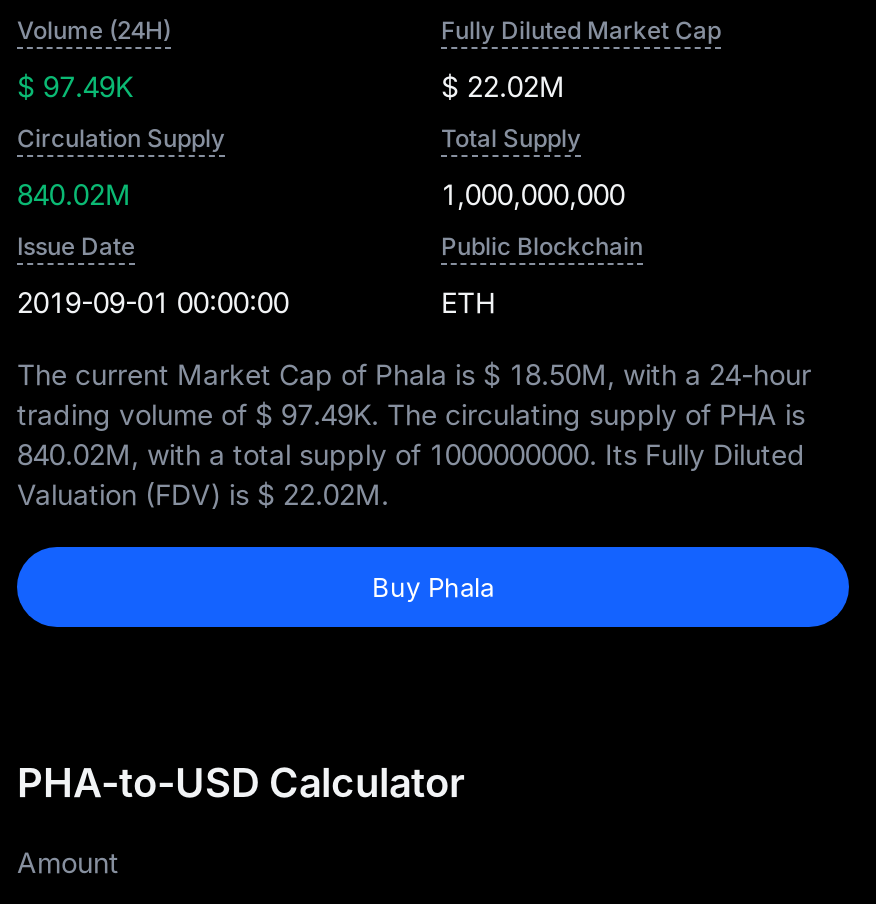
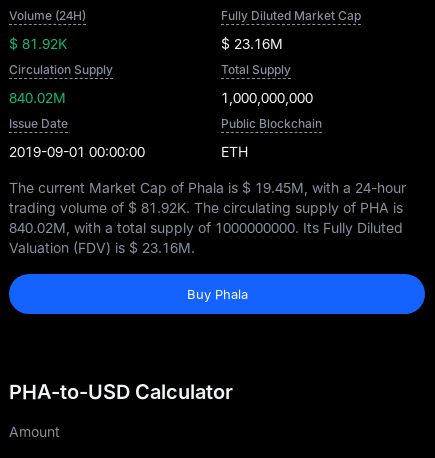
[17,69,133,103] $ 97.49K -> [9,35,67,52] $ 81.92K
[441,69,565,103] $ 22.02M -> [221,35,283,52] $ 23.16M
[17,357,811,391] The current Market Cap of Phala is $ 18.50M, with a 24-hour -> [9,179,406,196] The current Market Cap of Phala is $ 19.45M, with a 24-hour
[17,397,805,431] trading volume of $ 97.49K. The circulating supply of PHA is -> [9,199,403,216] trading volume of $ 81.92K. The circulating supply of PHA is
[17,477,389,511] Valuation (FDV) is $ 22.02M. -> [9,239,195,256] Valuation (FDV) is $ 23.16M.

